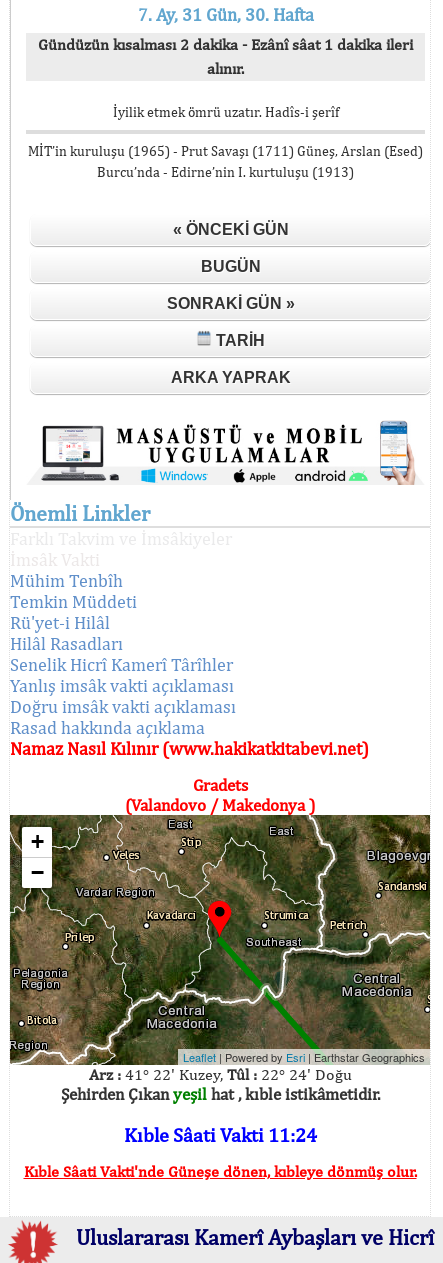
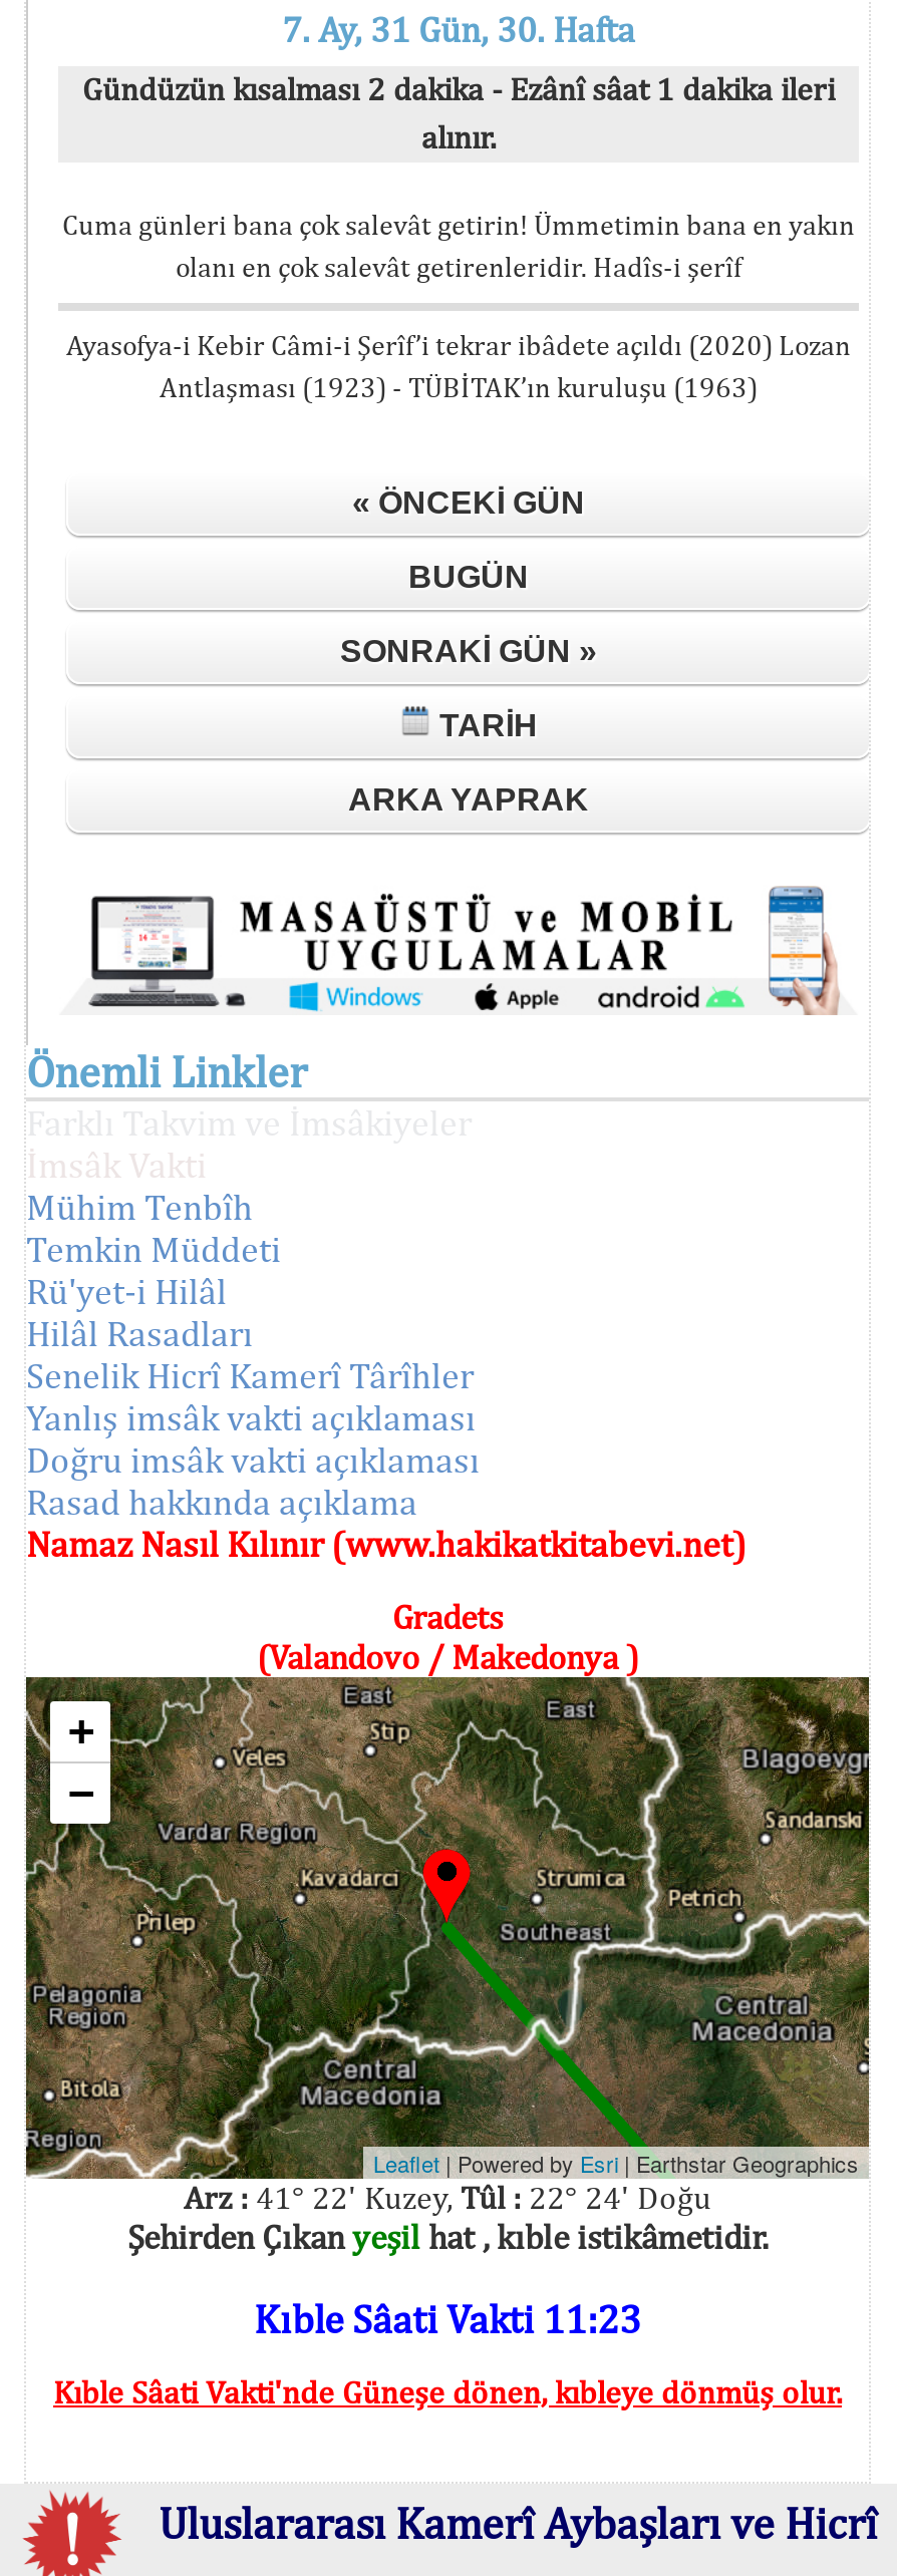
[112,104,338,120] İyilik etmek ömrü uzatır. Hadîs-i şerîf -> [62,209,855,283] Cuma günleri bana çok salevât getirin! Ümmetimin bana en yakın | olanı en çok salevât getirenleridir. Hadîs-i şerîf
[28,143,423,180] MİT’in kuruluşu (1965) - Prut Savaşı (1711) Güneş, Arslan (Esed) | Burcu’nda - Edirne’nin I. kurtuluşu (1913) -> [66,329,851,403] Ayasofya-i Kebir Câmi-i Şerîf’i tekrar ibâdete açıldı (2020) Lozan | Antlaşması (1923) - TÜBİTAK’ın kuruluşu (1963)
[123,1123,316,1146] Kıble Sâati Vakti 11:24 -> [254,2294,641,2340] Kıble Sâati Vakti 11:23

